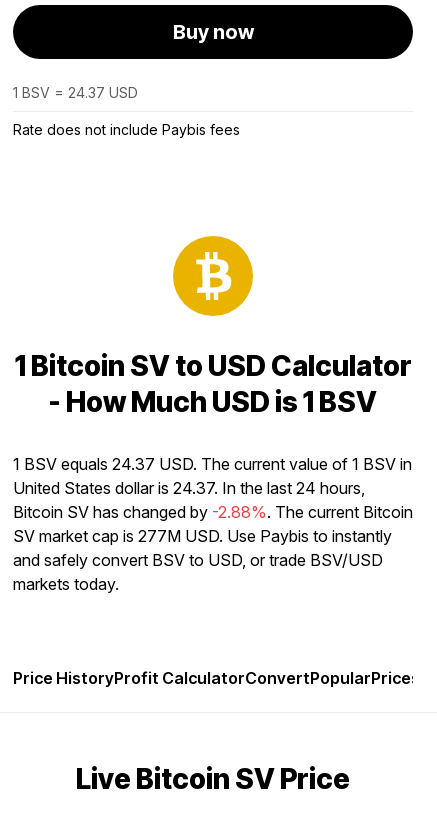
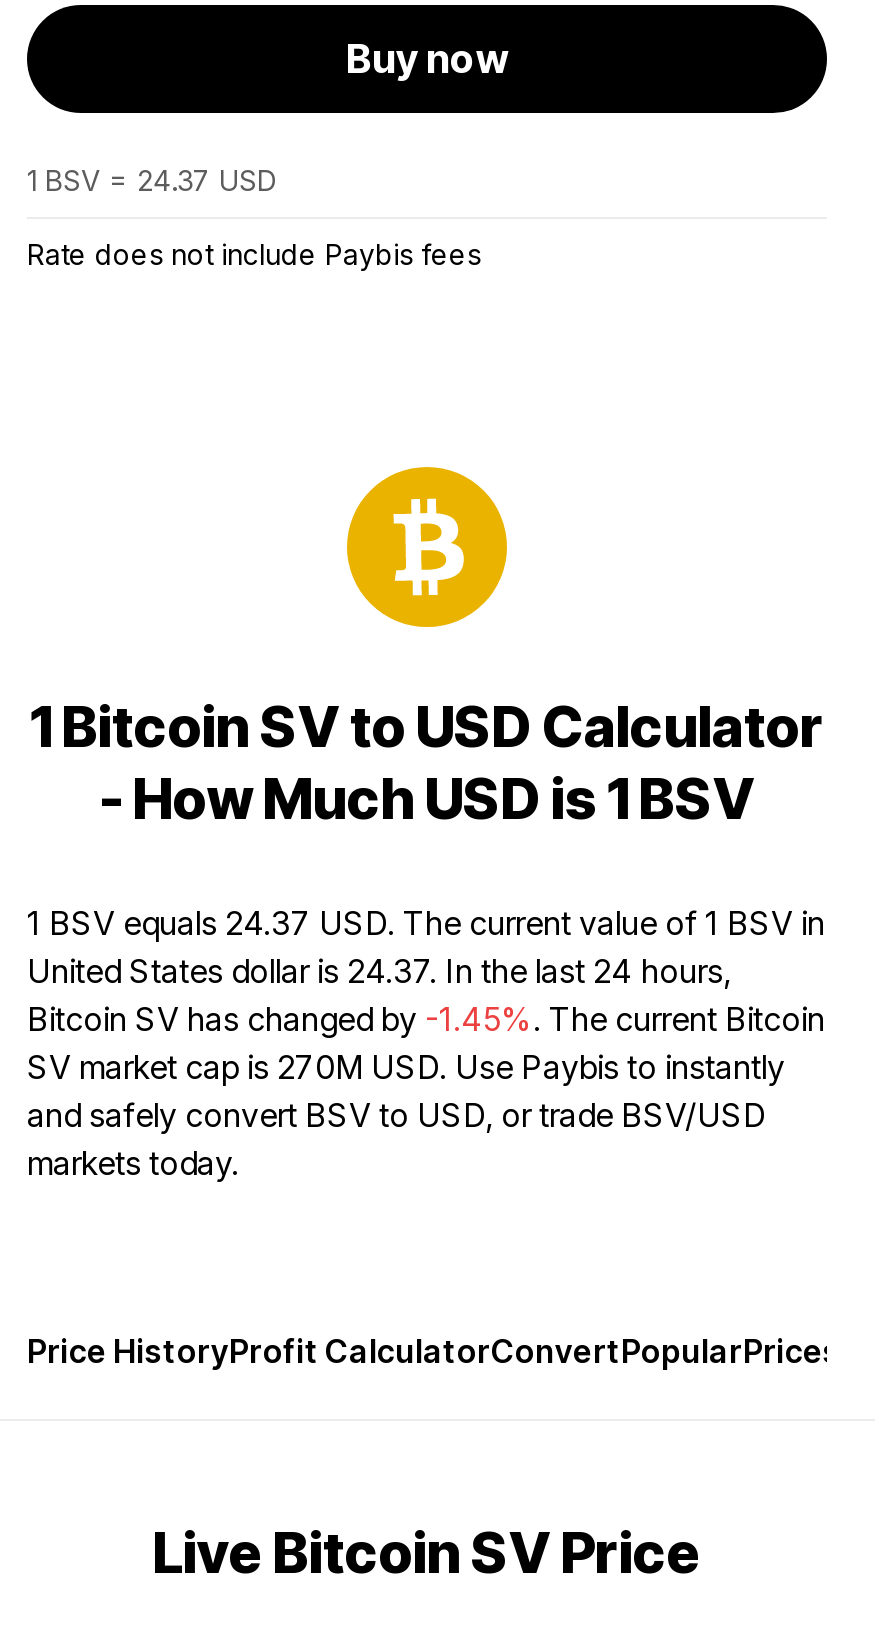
[13,502,413,522] Bitcoin SV has changed by -2.88%. The current Bitcoin -> [27,999,825,1039] Bitcoin SV has changed by -1.45%. The current Bitcoin
[13,526,392,546] SV market cap is 277M USD. Use Paybis to instantly -> [27,1047,785,1087] SV market cap is 270M USD. Use Paybis to instantly

